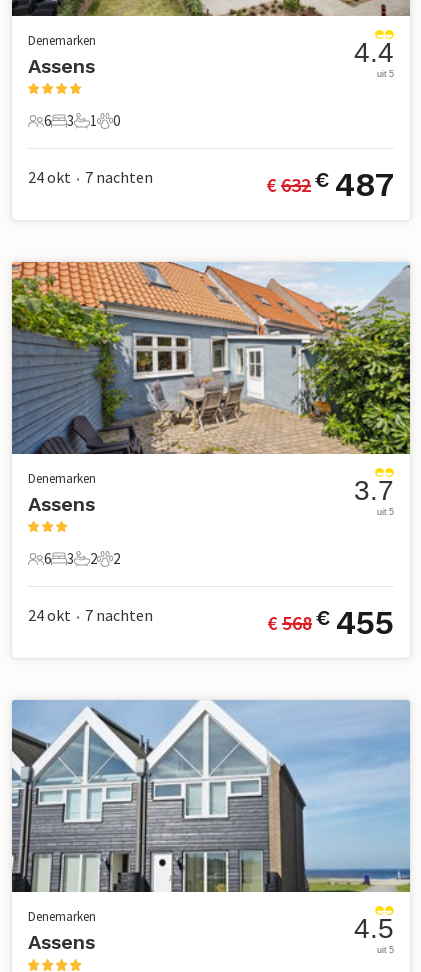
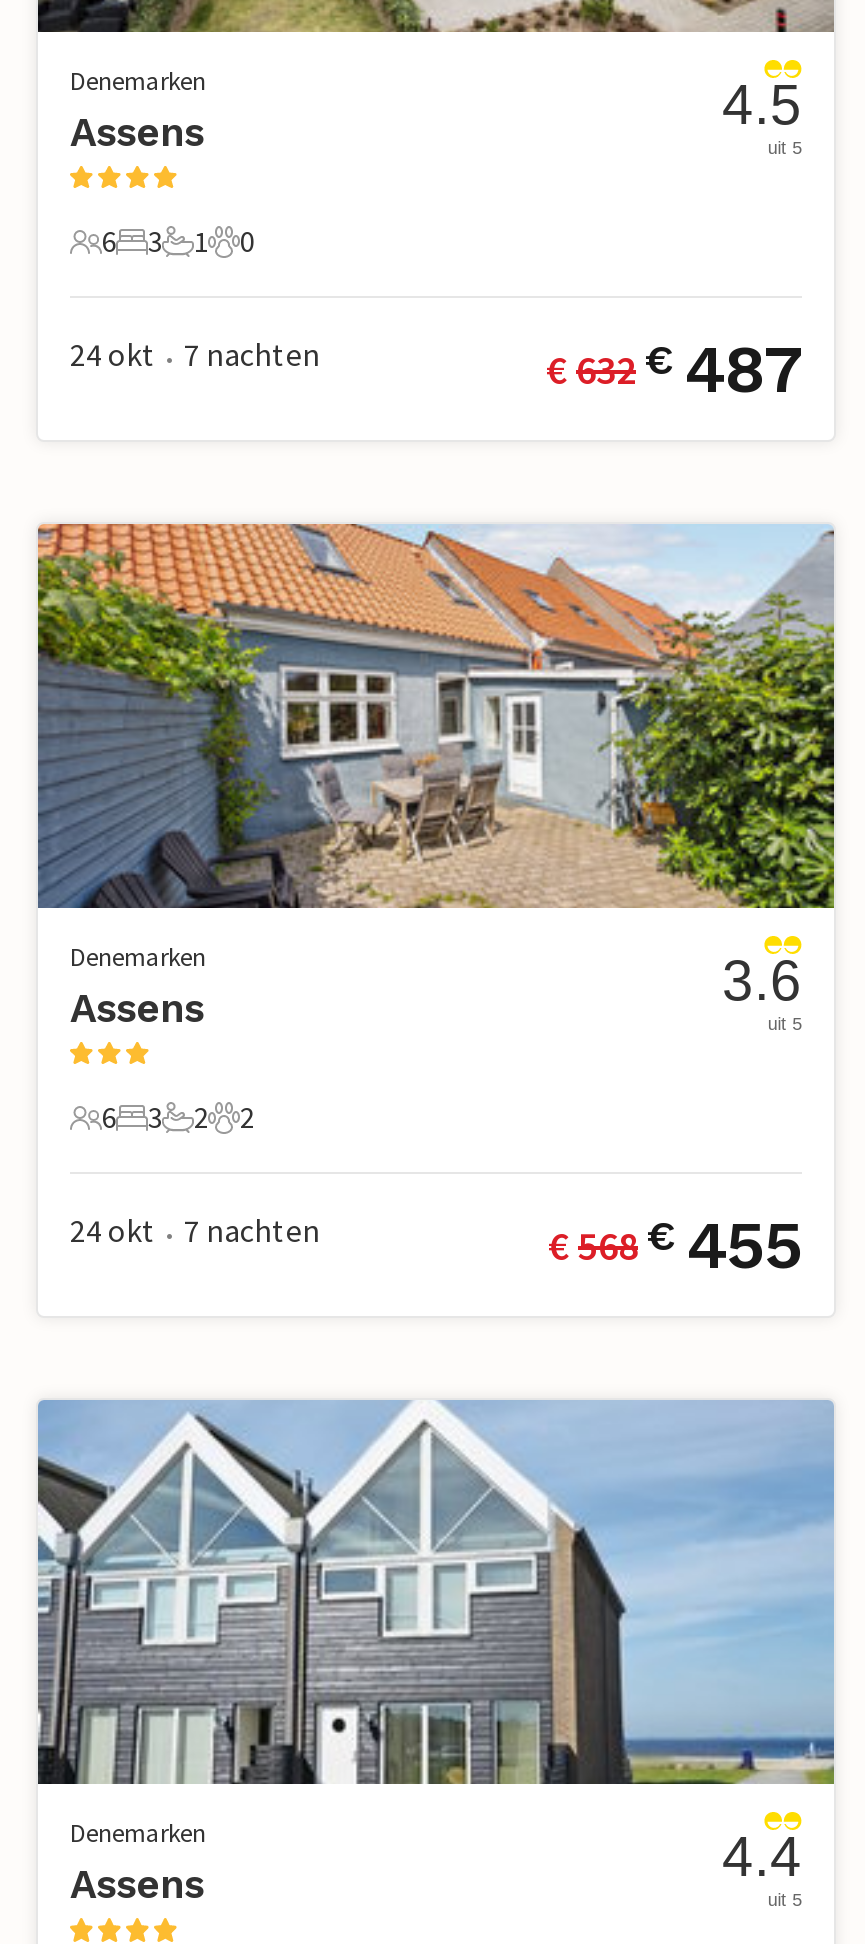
[354,37,394,68] 4.4 -> [722,74,802,136] 4.5
[354,475,394,506] 3.7 -> [722,950,802,1012] 3.6
[354,913,394,944] 4.5 -> [722,1827,802,1889] 4.4

